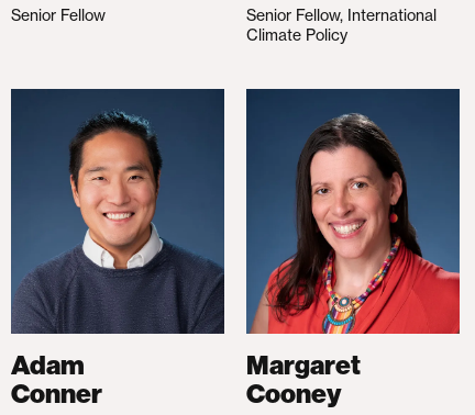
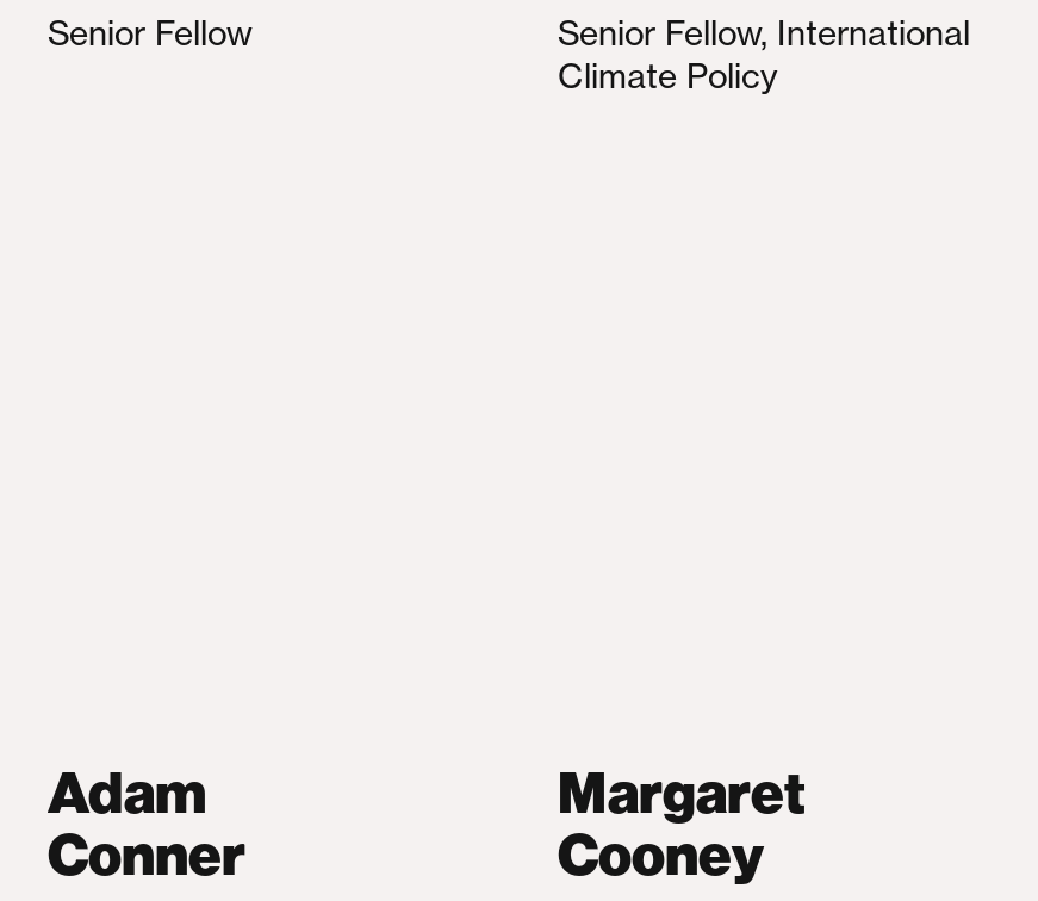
[10,88,225,335] [image] -> none
[245,88,461,335] [image] -> none

